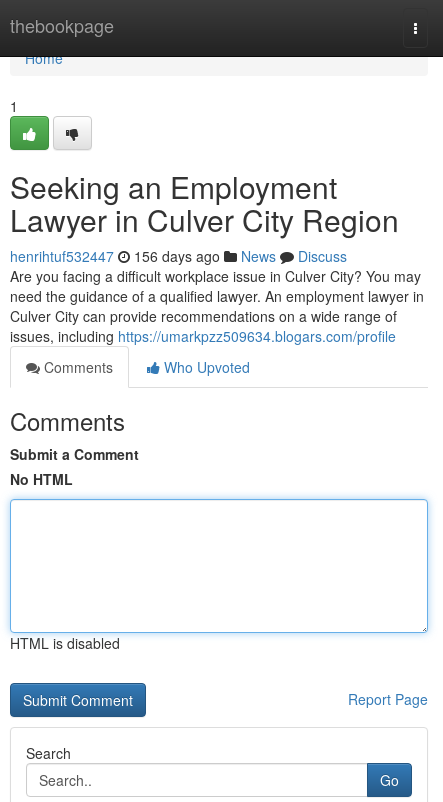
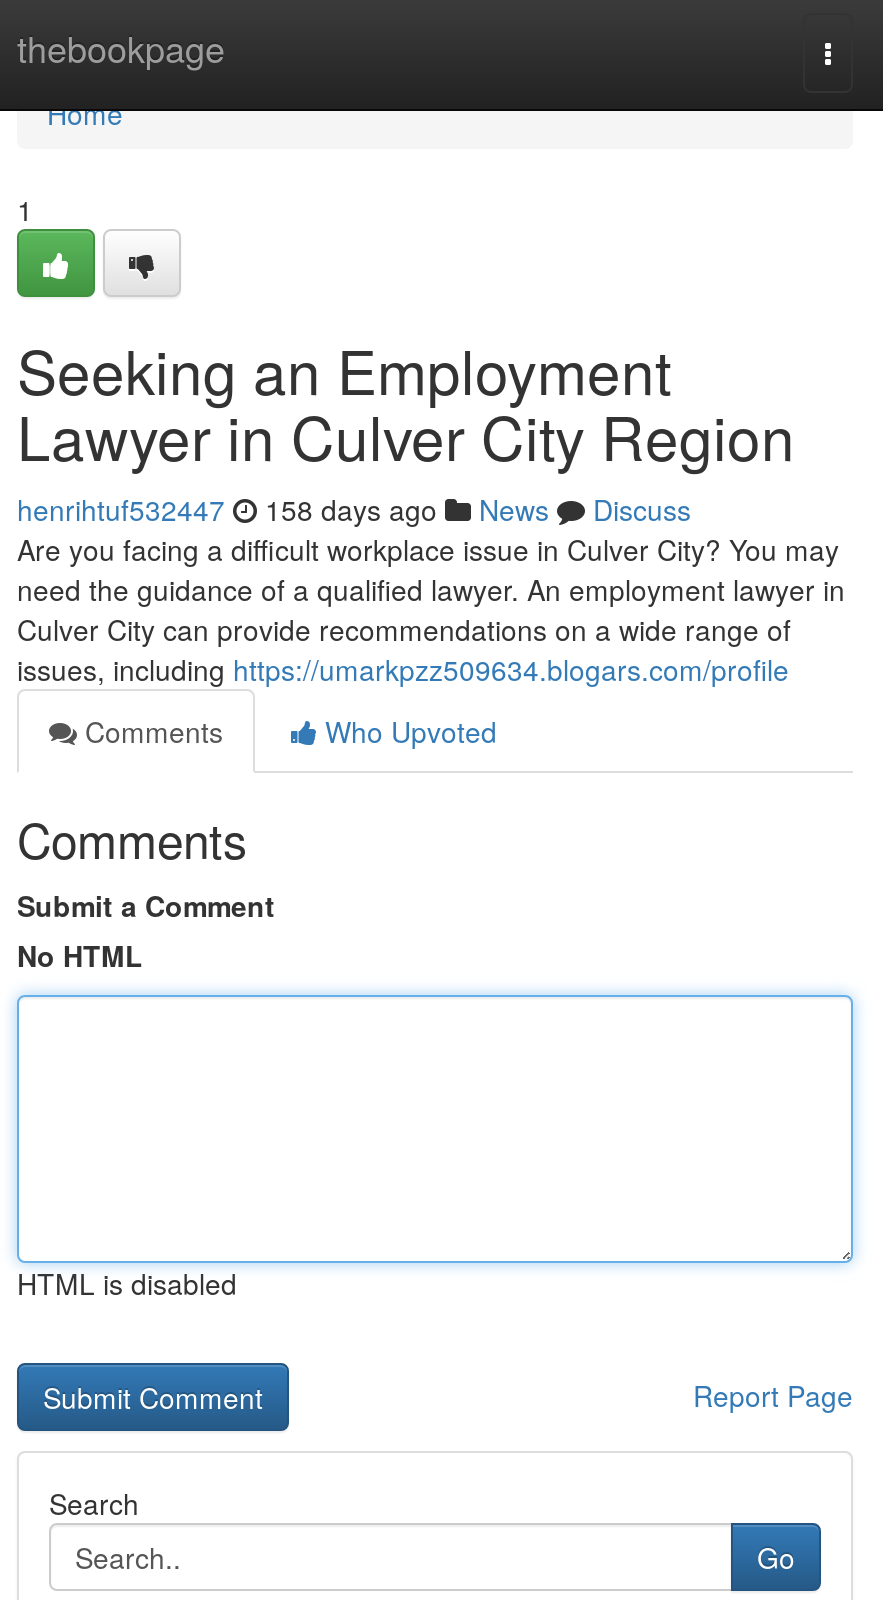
[10,246,347,266] henrihtuf532447 156 days ago News Discuss -> [17,489,691,529] henrihtuf532447 158 days ago News Discuss

